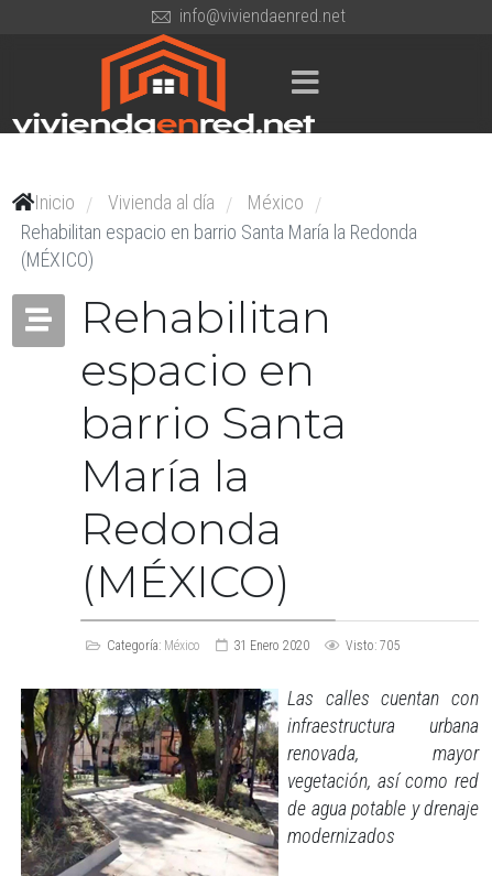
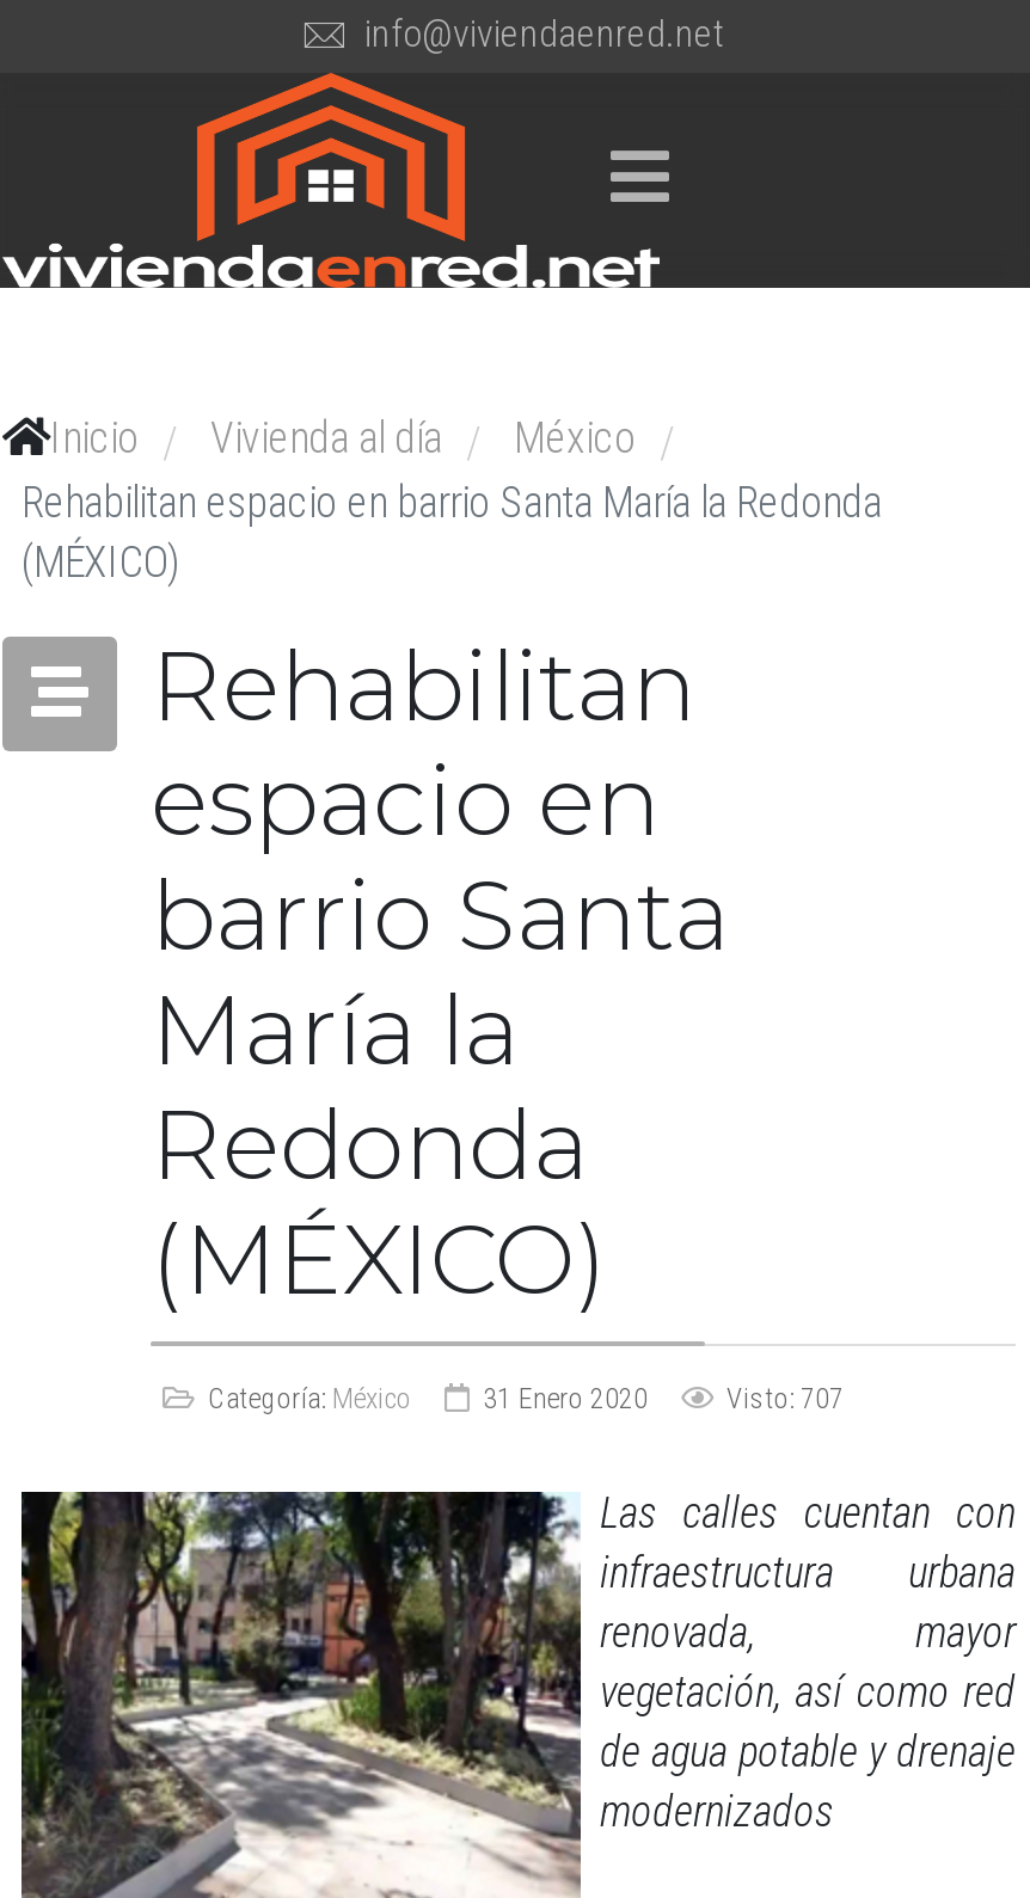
[346,638,400,653] Visto: 705 -> [726,1382,844,1415] Visto: 707

